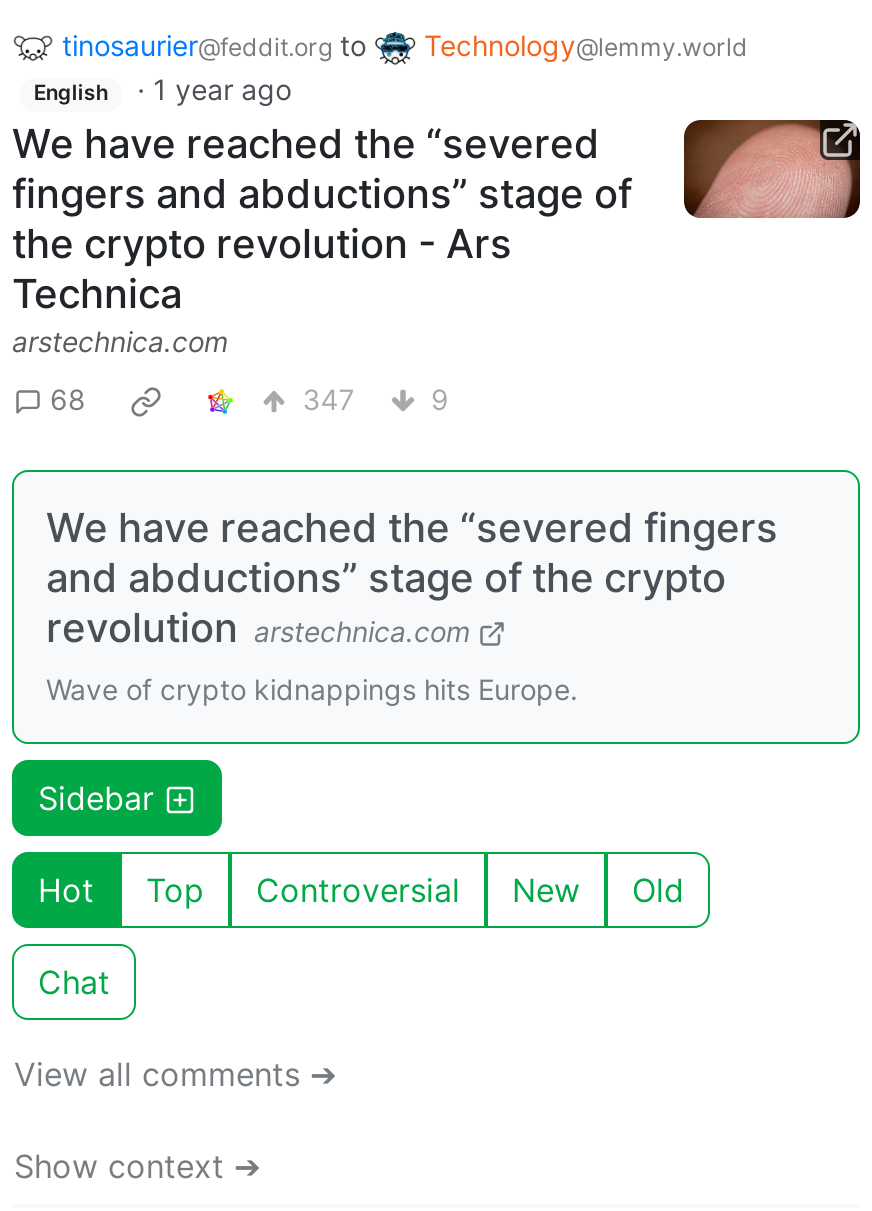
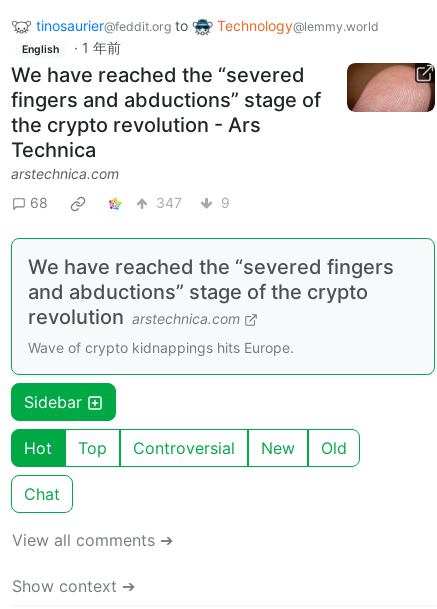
[34,72,291,106] English · 1 year ago -> [22,39,121,56] English · 1 年前

